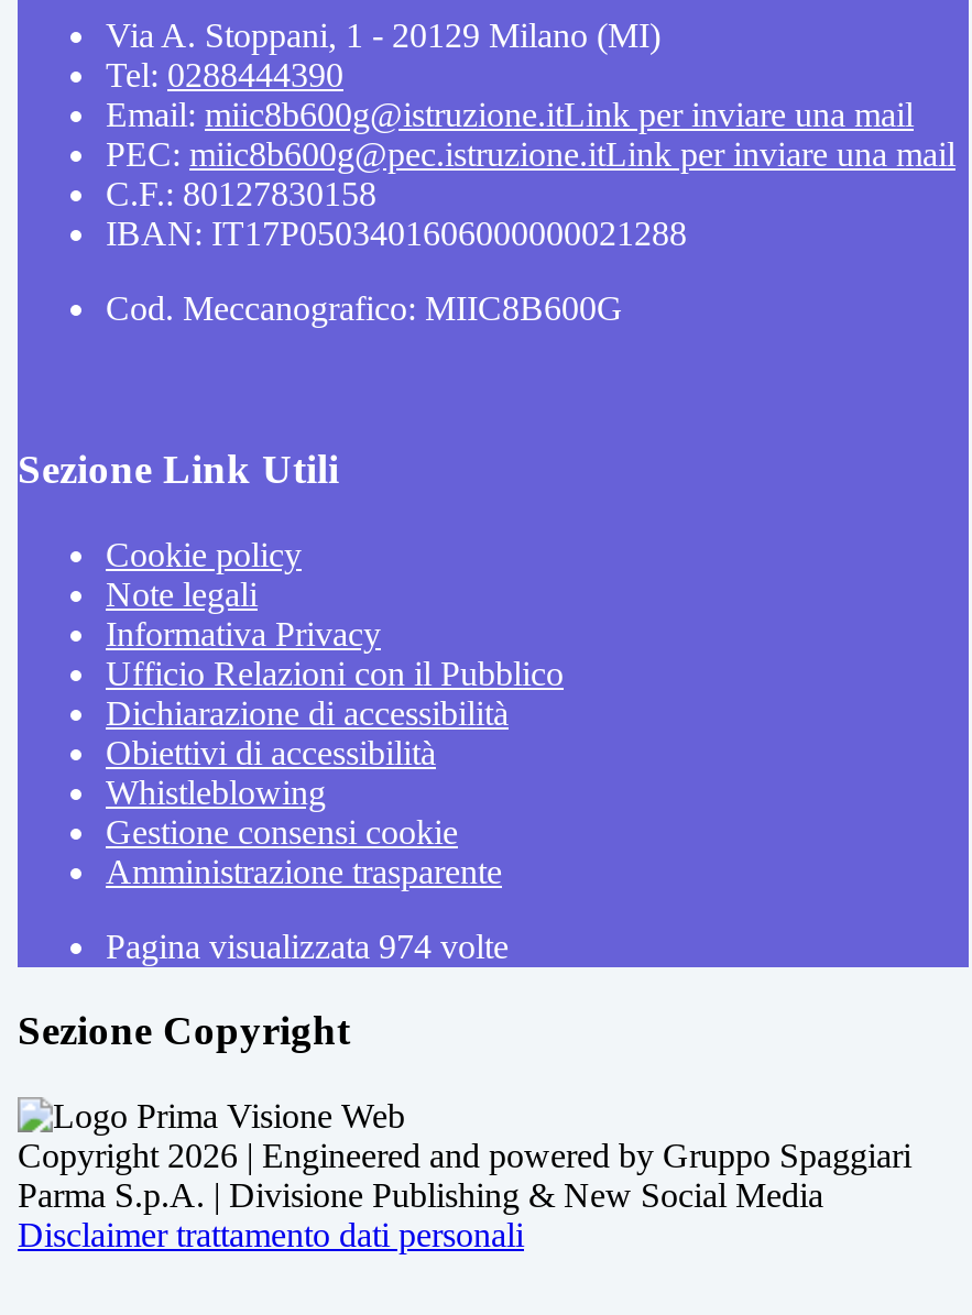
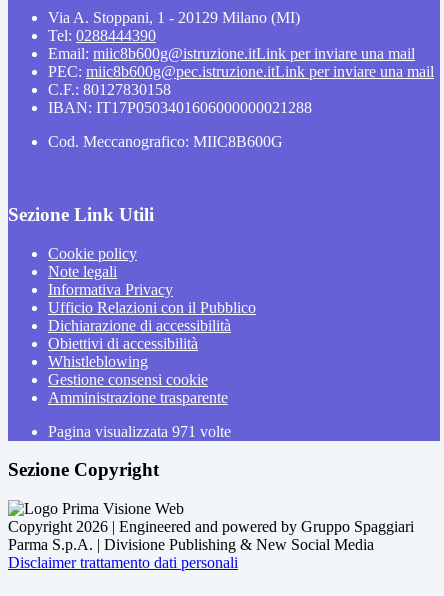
[106,927,509,964] Pagina visualizzata 974 volte -> [48,423,231,440] Pagina visualizzata 971 volte

